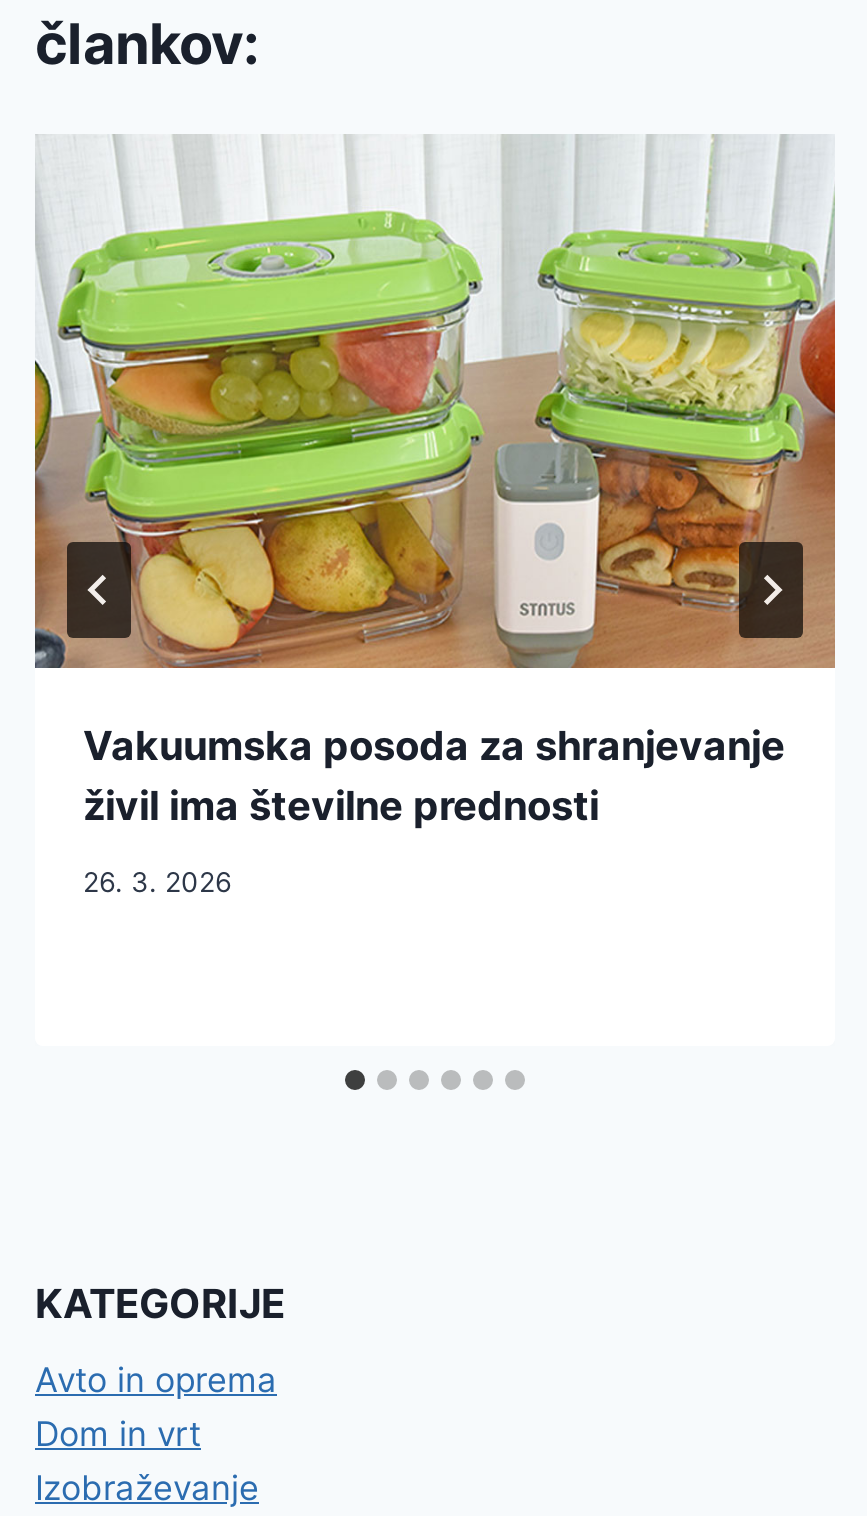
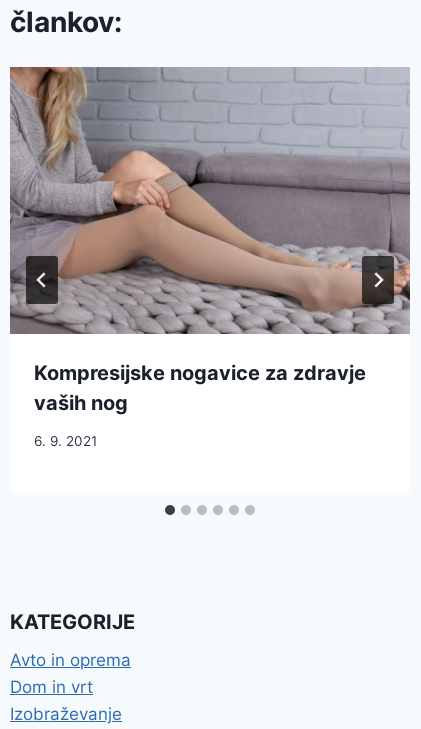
[33,135,837,829] [image] | Vakuumska posoda za shranjevanje | živil ima številne prednosti -> [9,66,411,415] [image] | Kompresijske nogavice za zdravje | vaših nog
[83,866,231,898] 26. 3. 2026 -> [34,433,97,449] 6. 9. 2021

